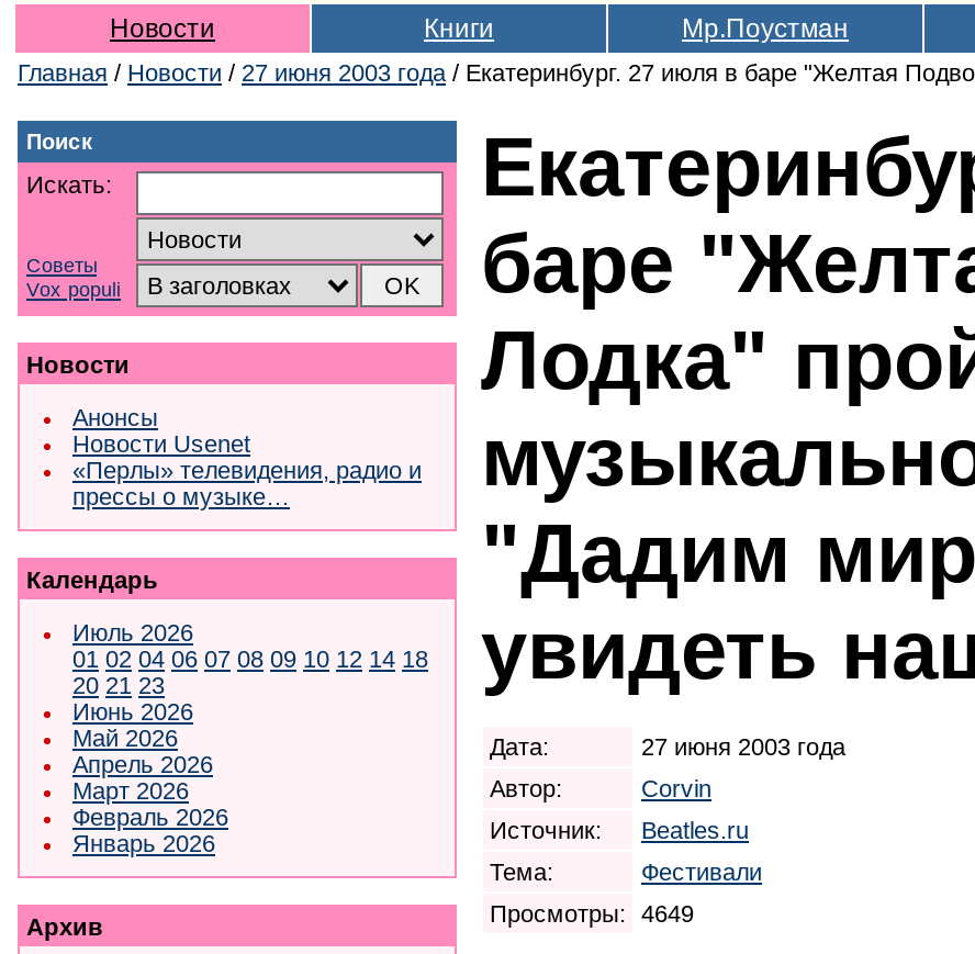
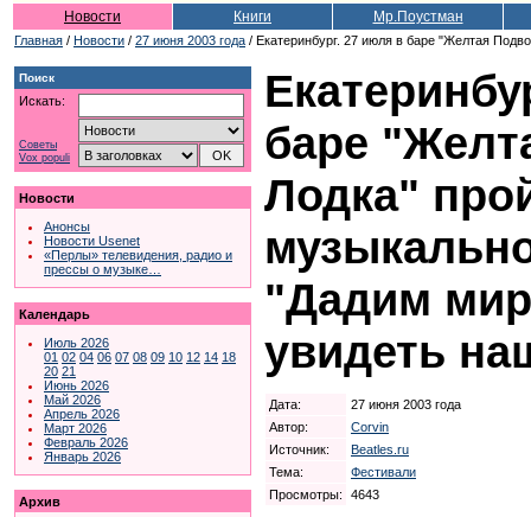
[72,672,165,698] 20 21 23 -> [44,364,76,378] 20 21
[490,900,694,926] Просмотры: 4649 -> [269,487,379,501] Просмотры: 4643

